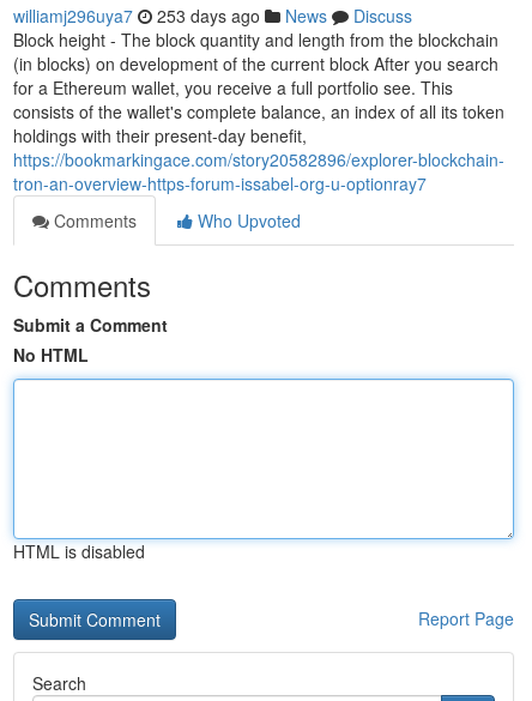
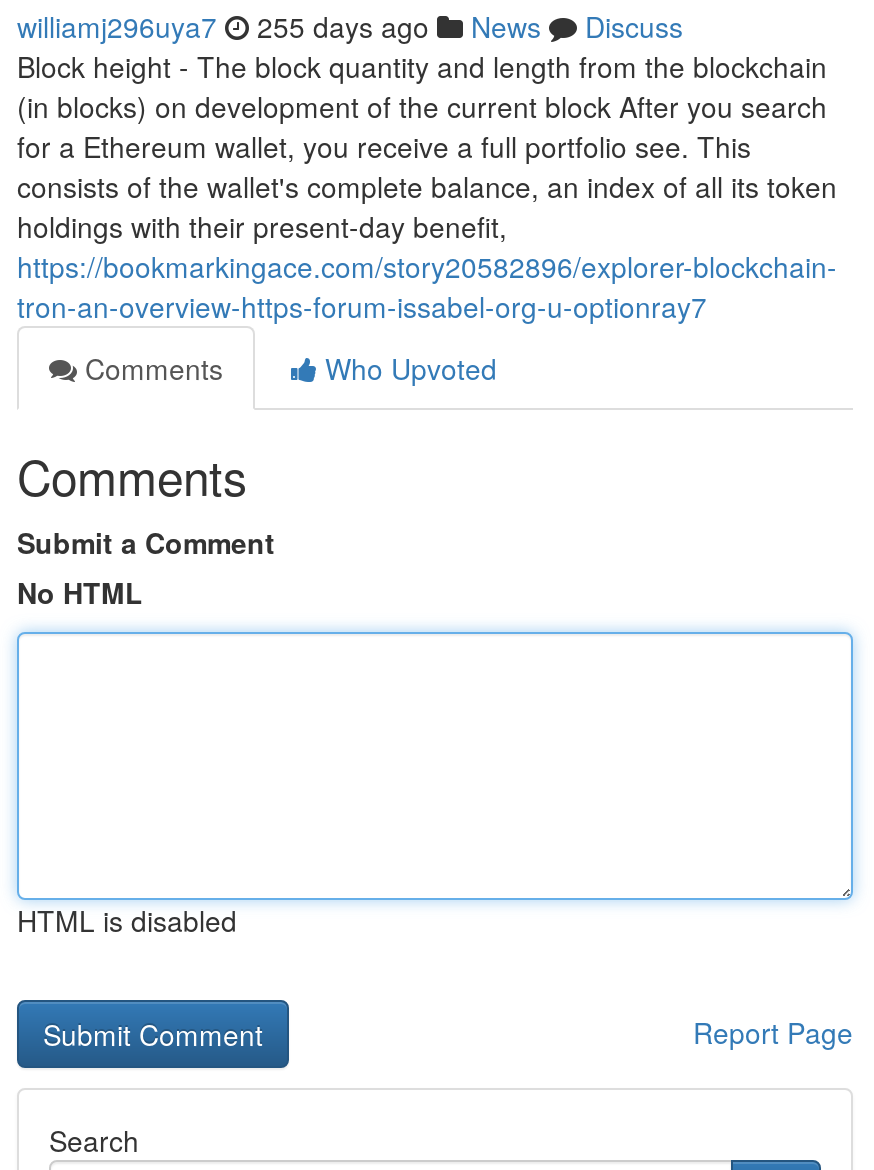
[13,4,412,28] williamj296uya7 253 days ago News Discuss -> [17,6,683,46] williamj296uya7 255 days ago News Discuss

